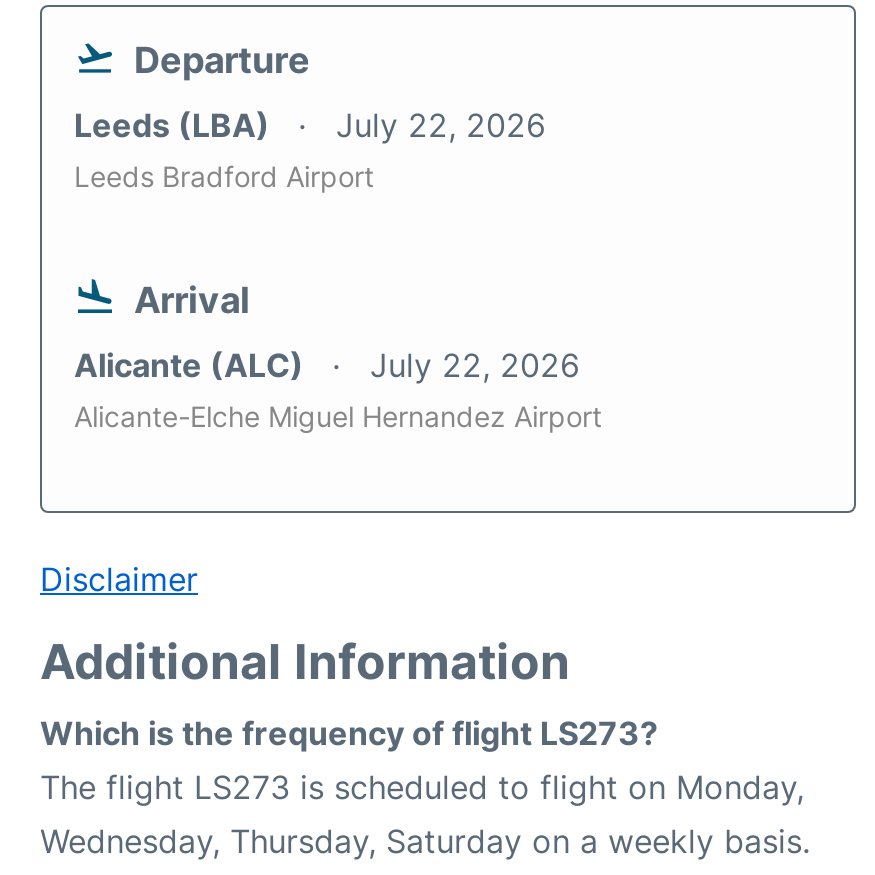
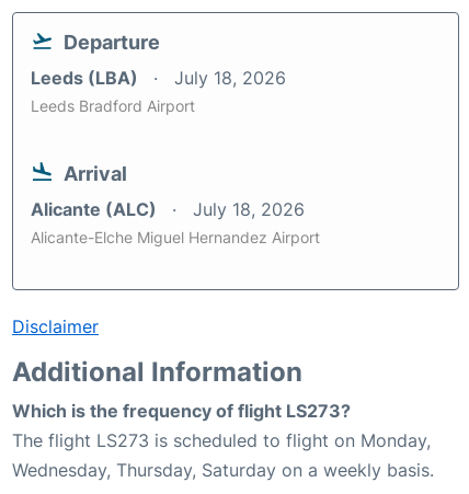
[74,105,546,145] Leeds (LBA) July 22, 2026 -> [31,67,286,89] Leeds (LBA) July 18, 2026
[74,345,580,385] Alicante (ALC) July 22, 2026 -> [31,198,305,220] Alicante (ALC) July 18, 2026

